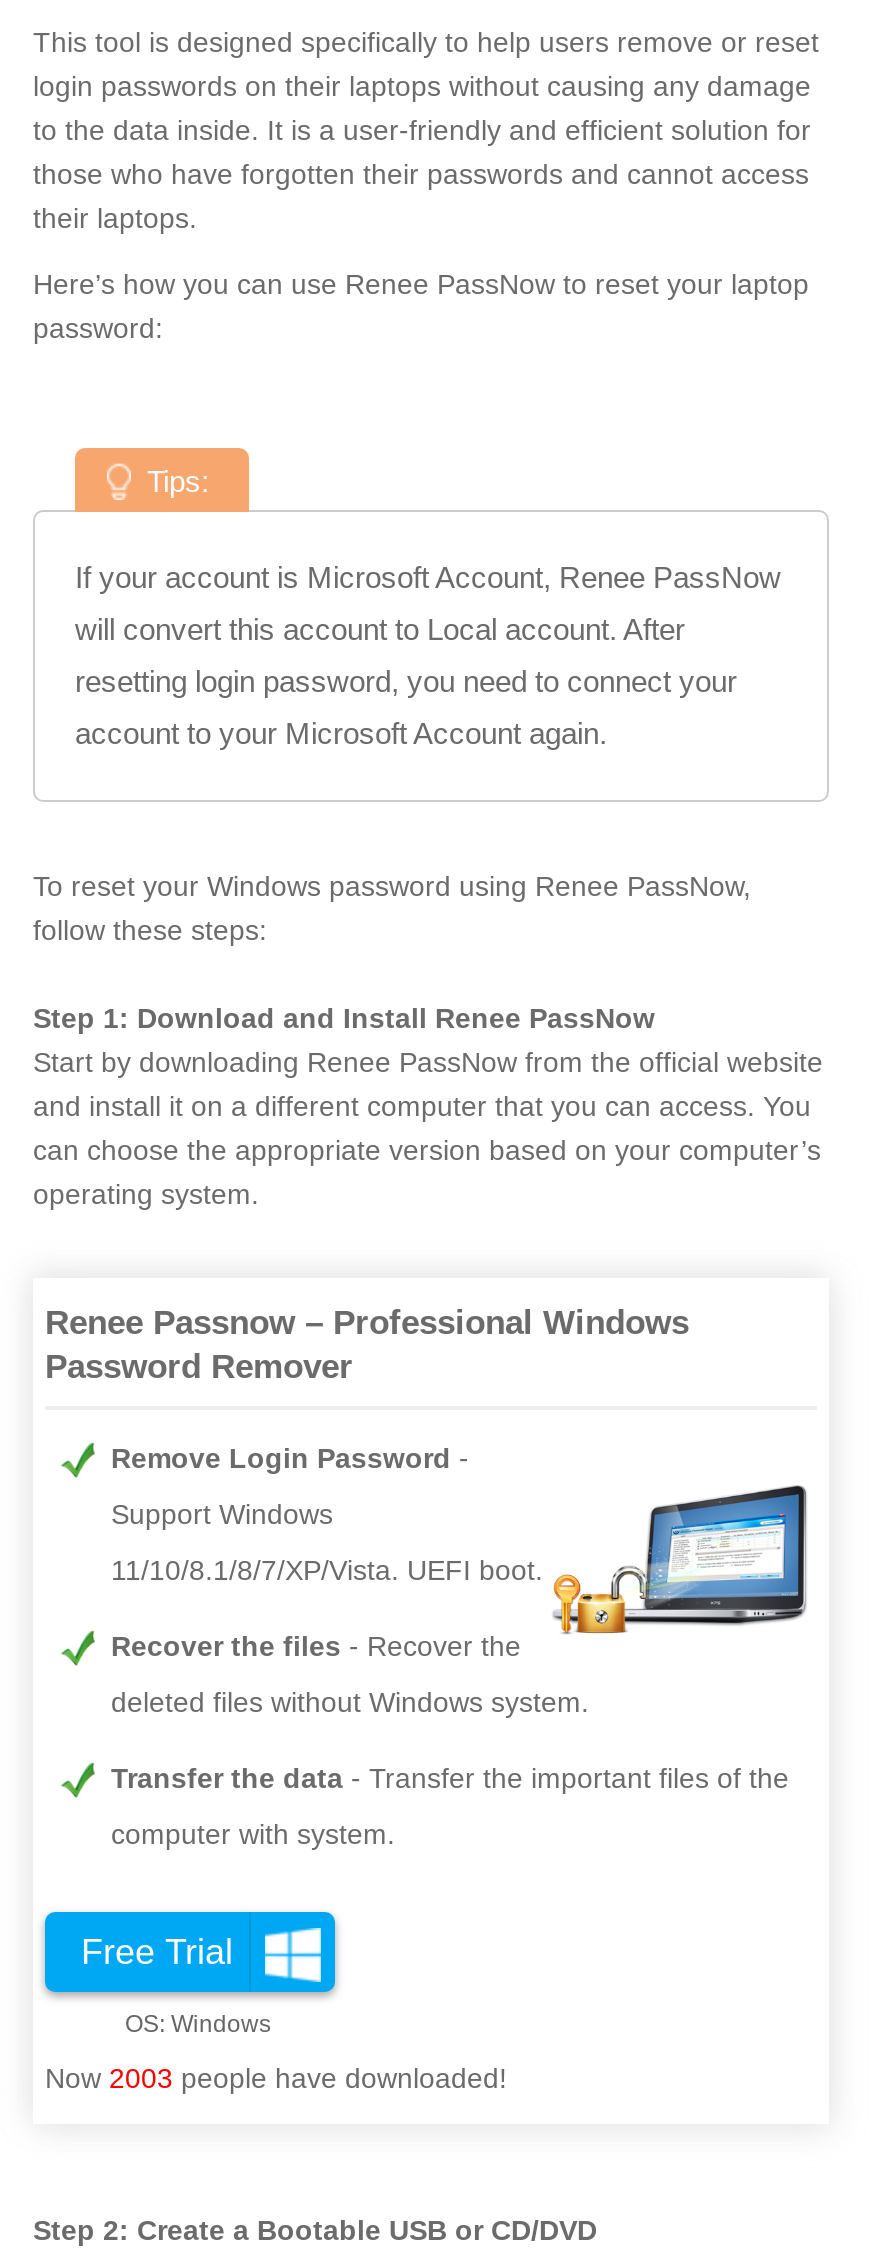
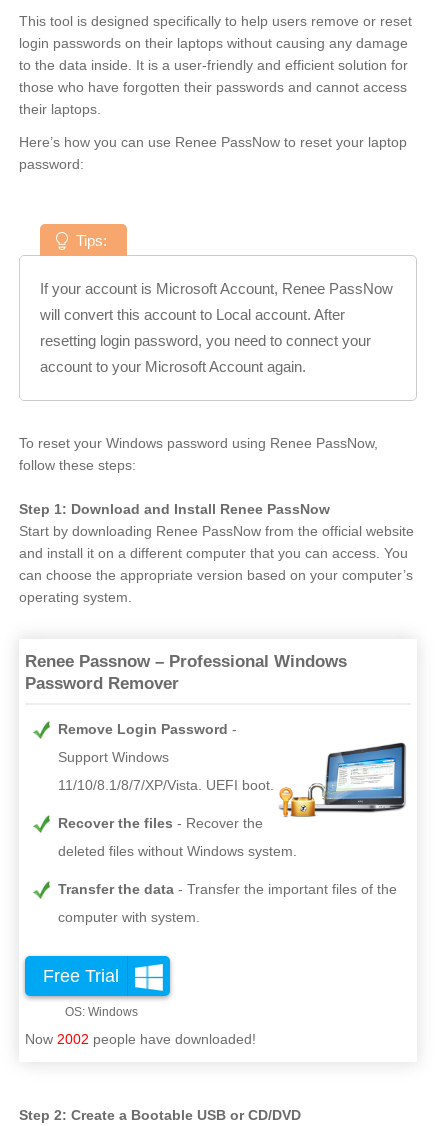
[45,2063,507,2095] Now 2003 people have downloaded! -> [25,1031,256,1047] Now 2002 people have downloaded!

